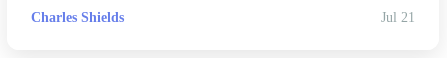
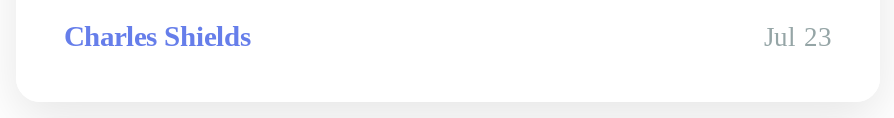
[381,10,415,25] Jul 21 -> [764,21,832,51] Jul 23

